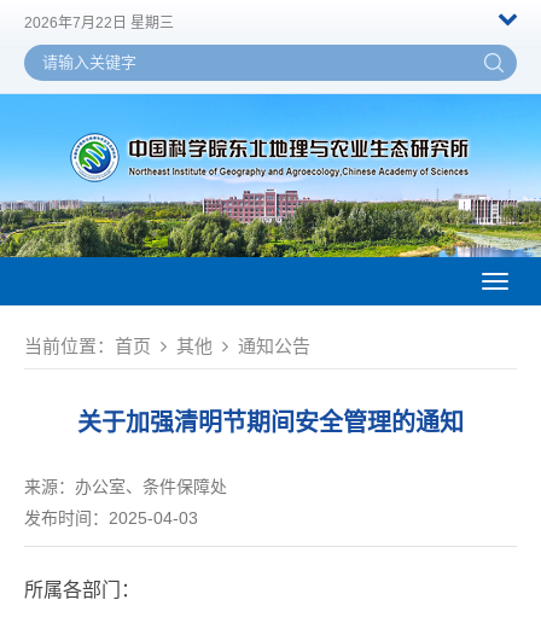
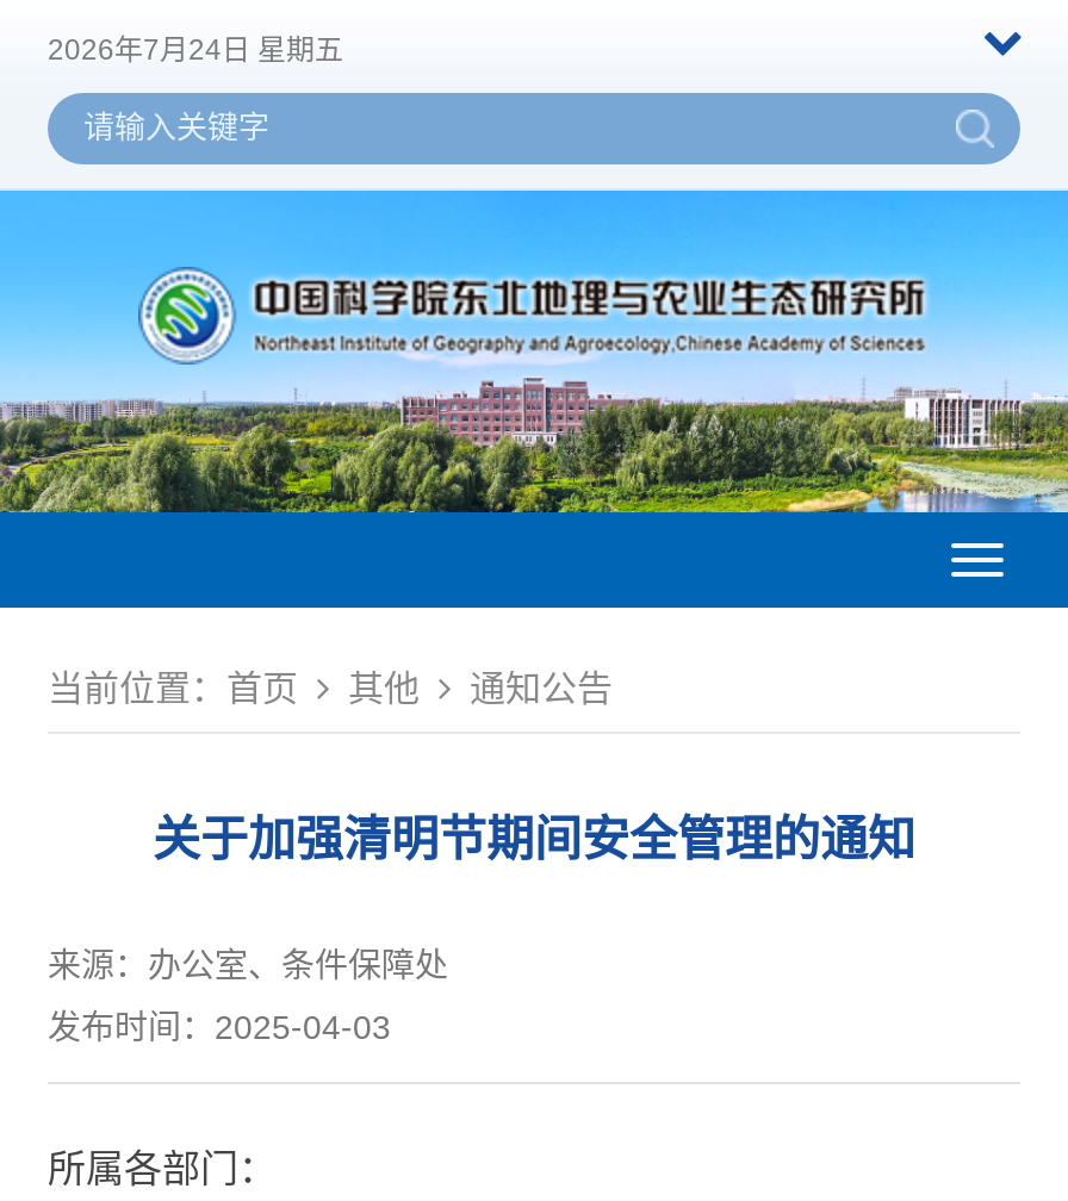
[24,14,174,31] 2026年7月22日 星期三 -> [48,33,343,67] 2026年7月24日 星期五

